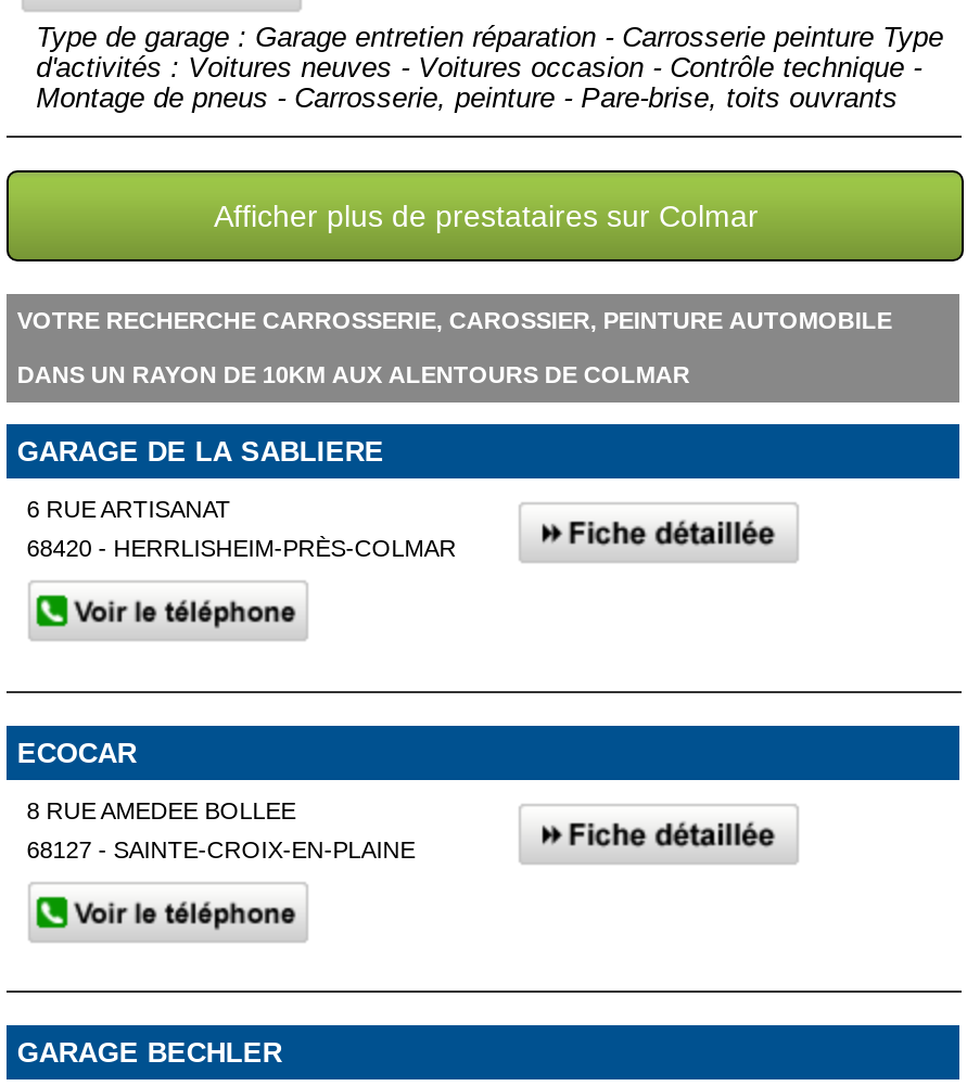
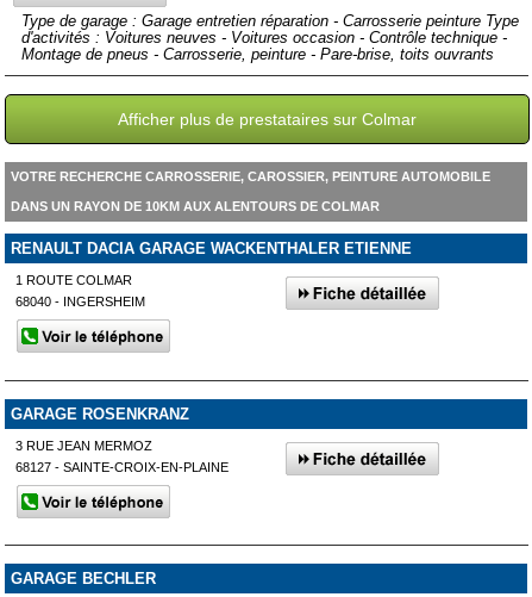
[17,435,384,467] GARAGE DE LA SABLIERE -> [10,239,412,257] RENAULT DACIA GARAGE WACKENTHALER ETIENNE
[26,495,231,521] 6 RUE ARTISANAT -> [16,273,132,287] 1 ROUTE COLMAR
[26,534,456,560] 68420 - HERRLISHEIM-PRÈS-COLMAR -> [16,294,145,308] 68040 - INGERSHEIM
[17,736,136,768] ECOCAR -> [10,405,189,422] GARAGE ROSENKRANZ
[26,796,296,822] 8 RUE AMEDEE BOLLEE -> [16,438,153,452] 3 RUE JEAN MERMOZ

